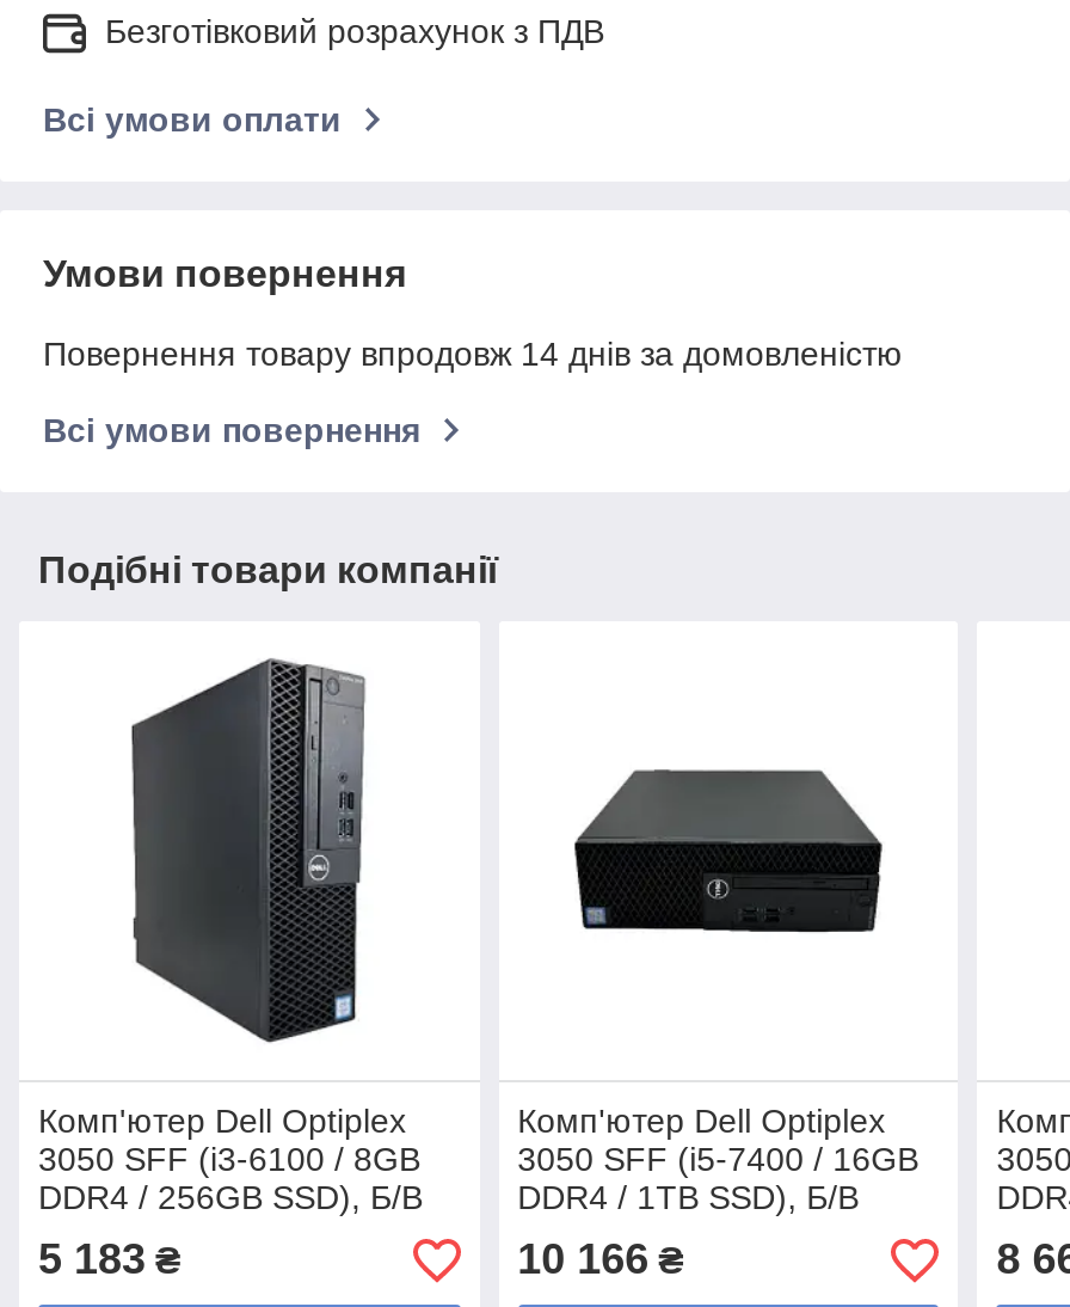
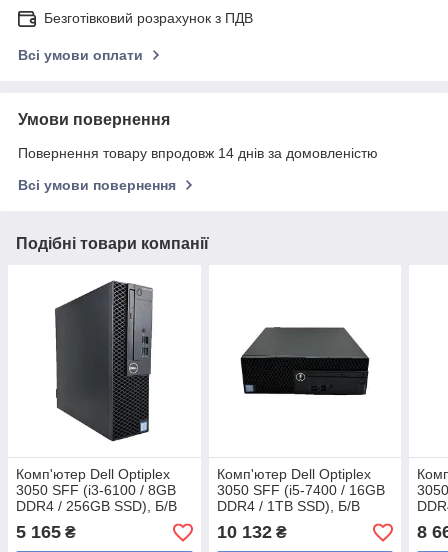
[38,1237,182,1284] 5 183 ₴ -> [16,522,76,542] 5 165 ₴
[517,1237,685,1284] 10 166 ₴ -> [217,522,287,542] 10 132 ₴

